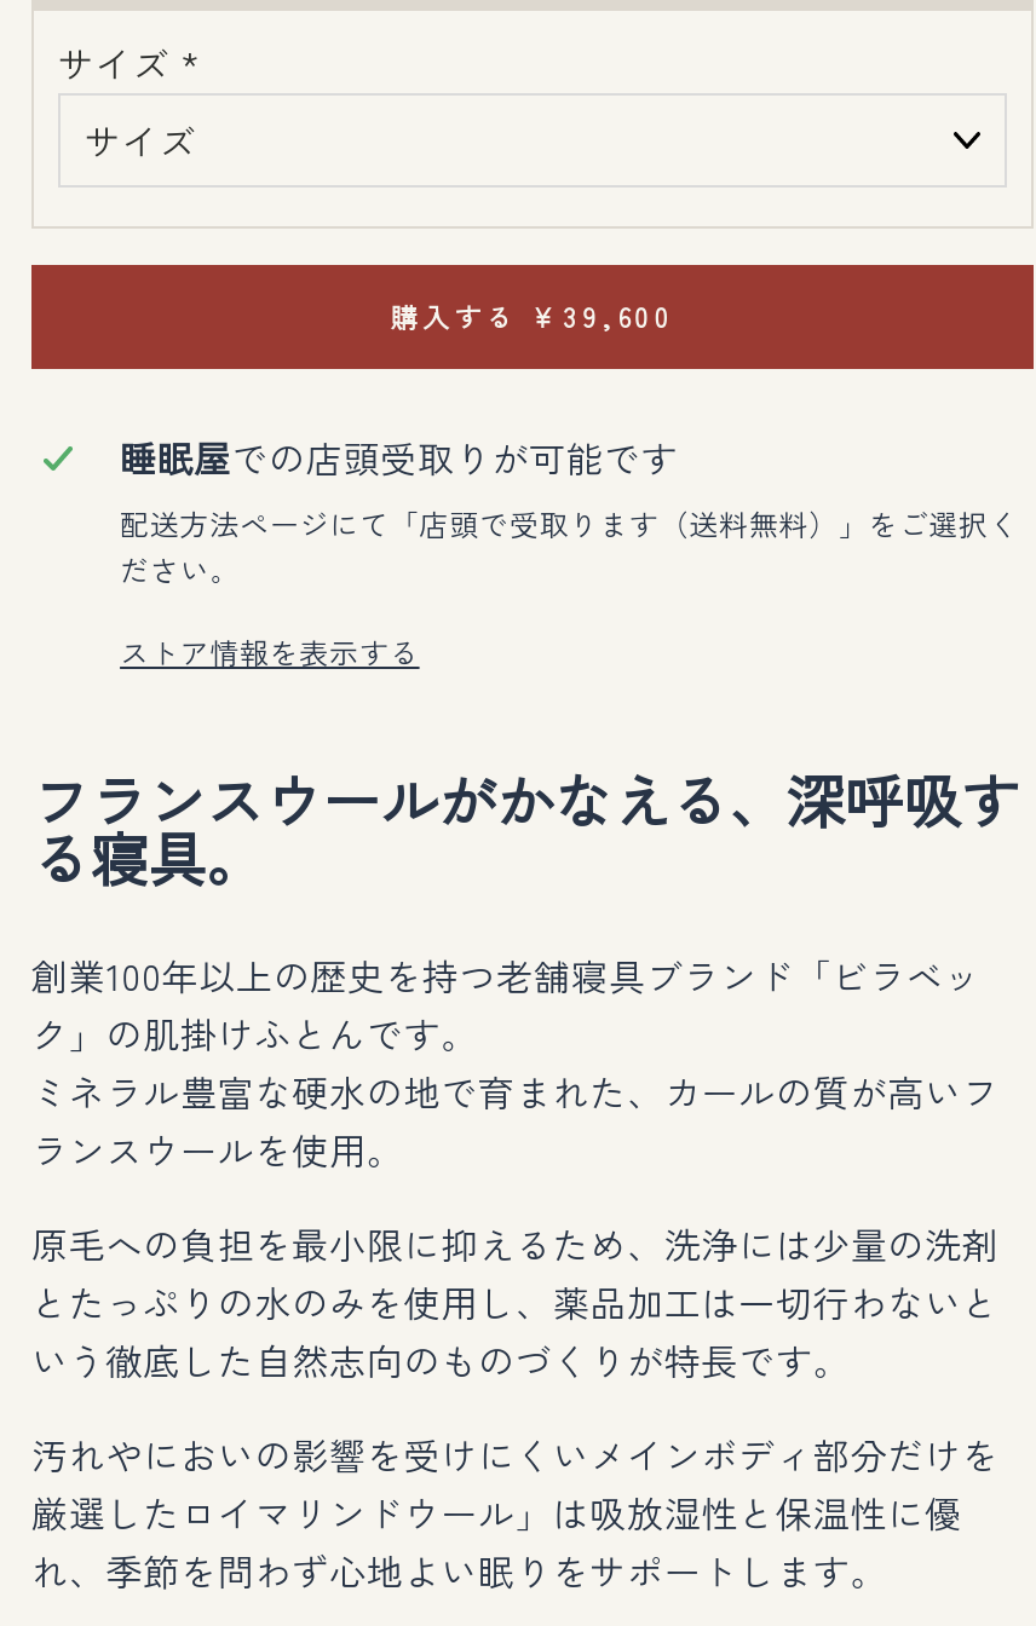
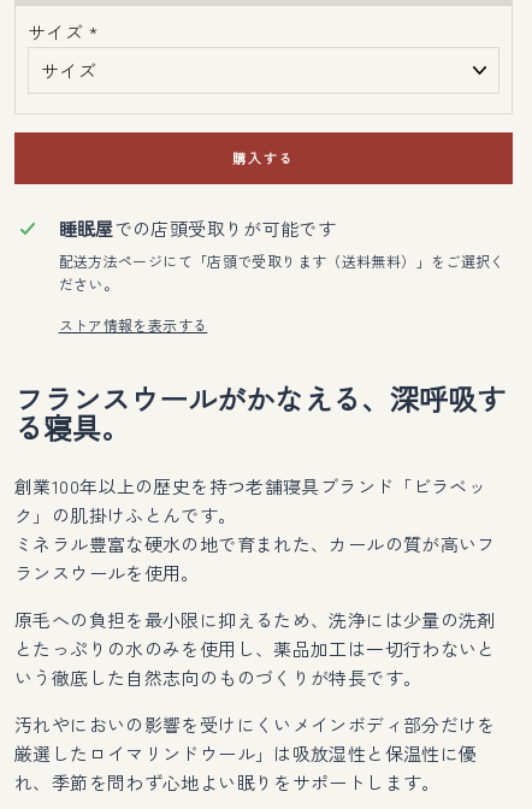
[390,296,675,335] 購入する¥39,600 -> [232,148,295,167] 購入する

